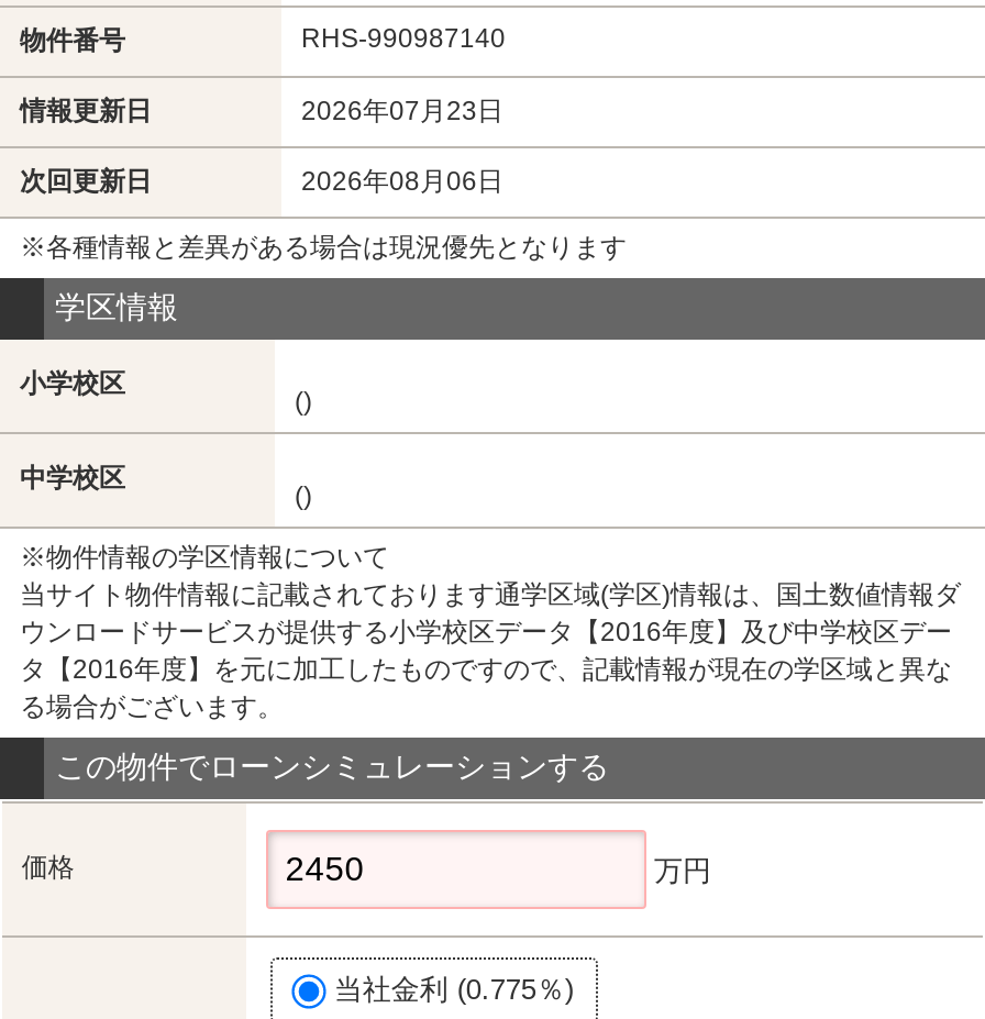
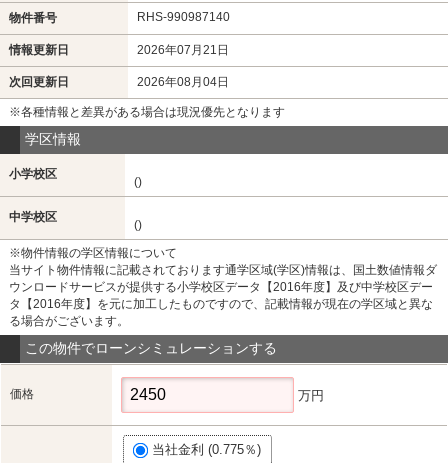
[301,95,503,126] 2026年07月23日 -> [137,43,229,57] 2026年07月21日
[301,165,503,196] 2026年08月06日 -> [137,75,229,89] 2026年08月04日

